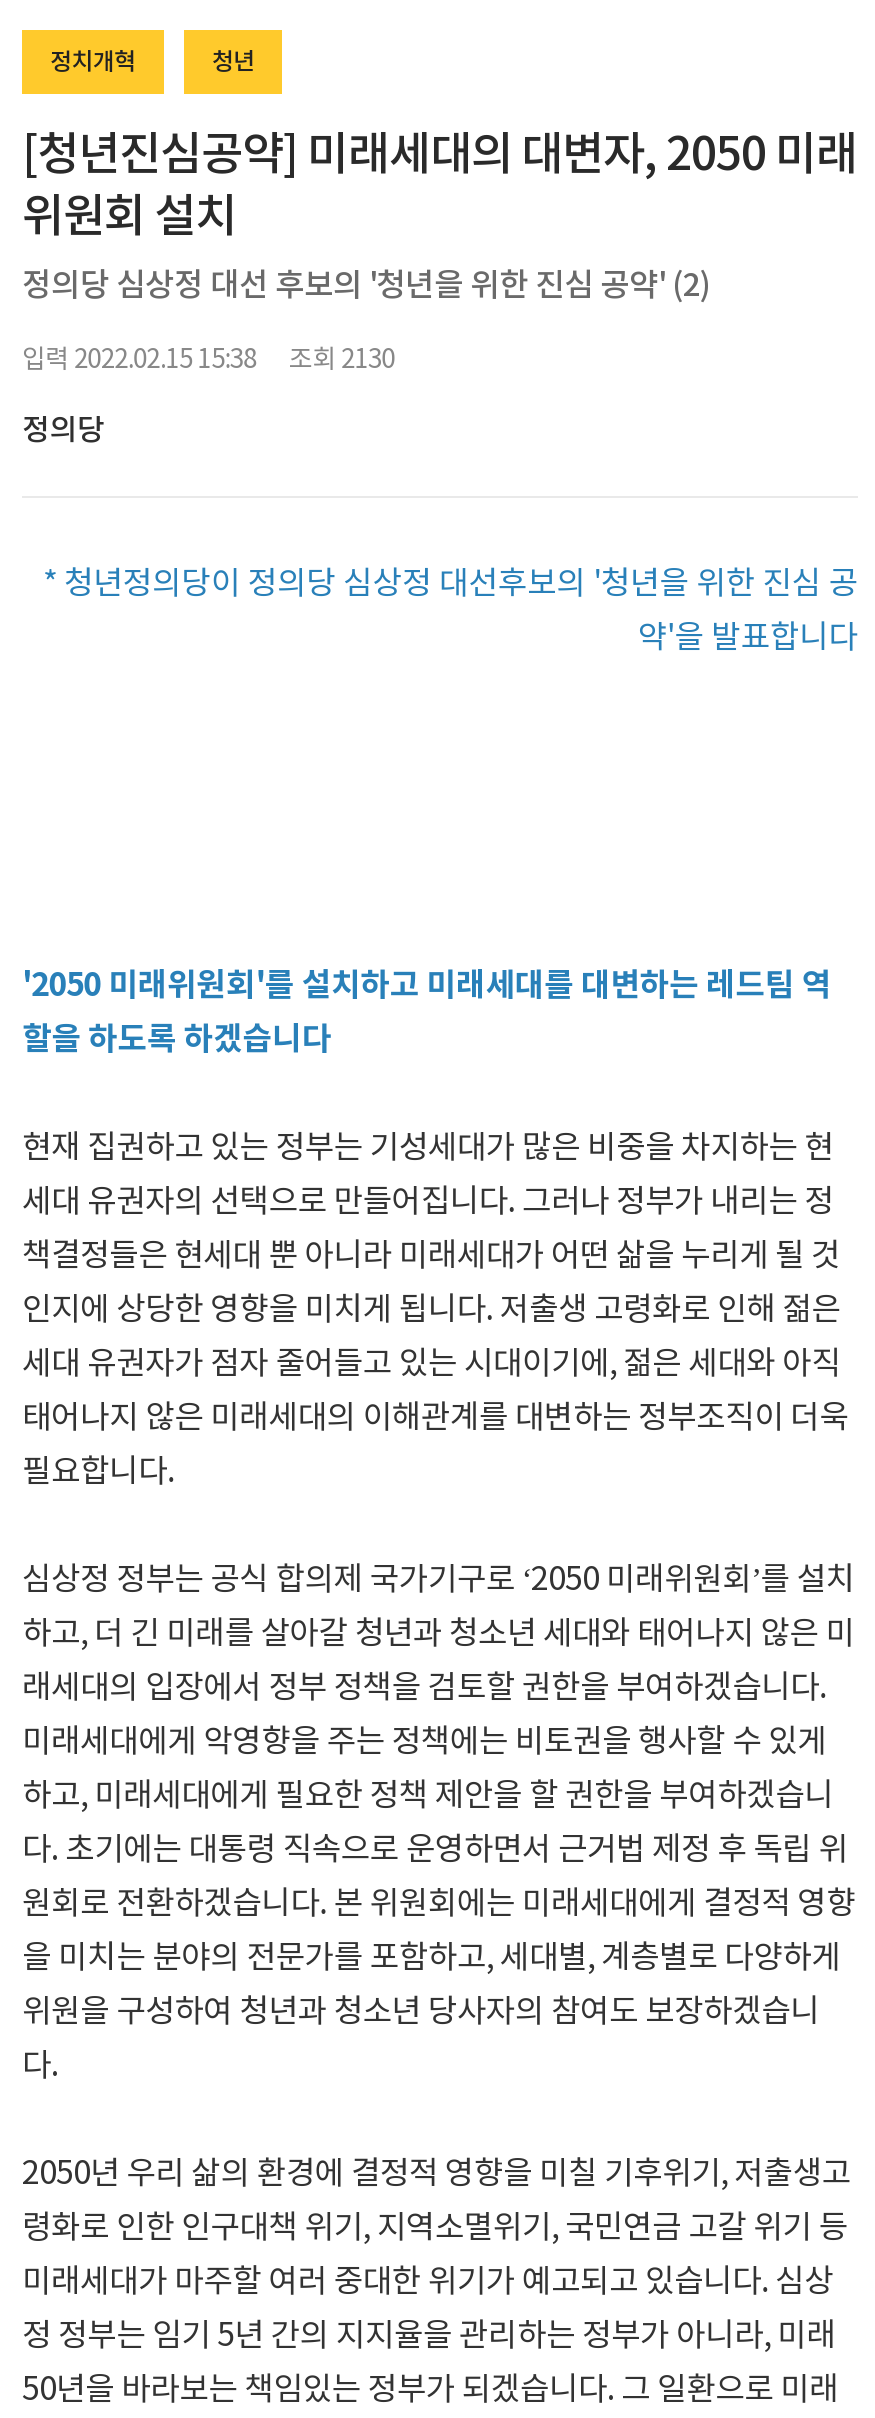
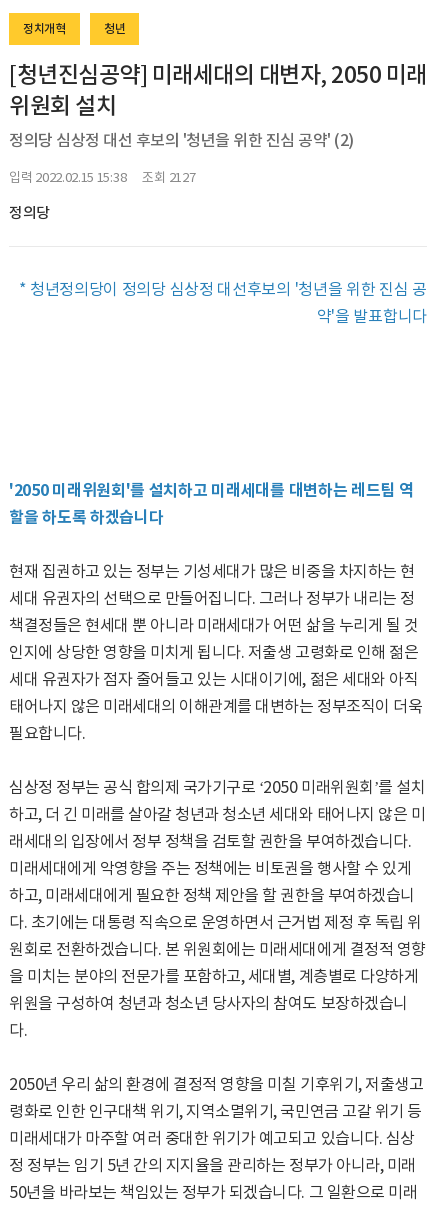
[22,346,395,376] 입력 2022.02.15 15:38 조회 2130 -> [9,171,195,186] 입력 2022.02.15 15:38 조회 2127

